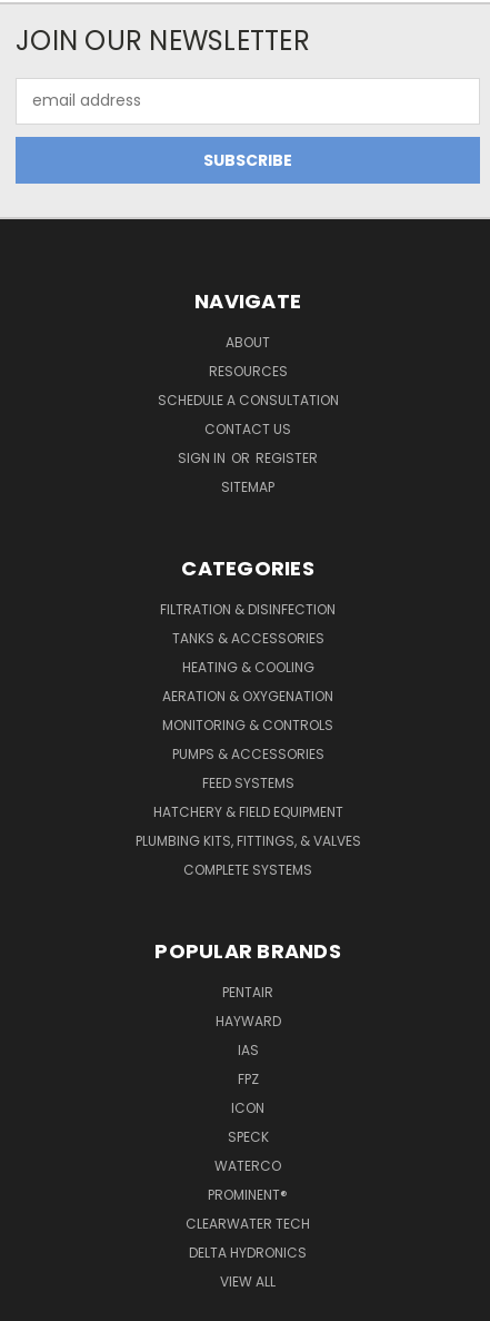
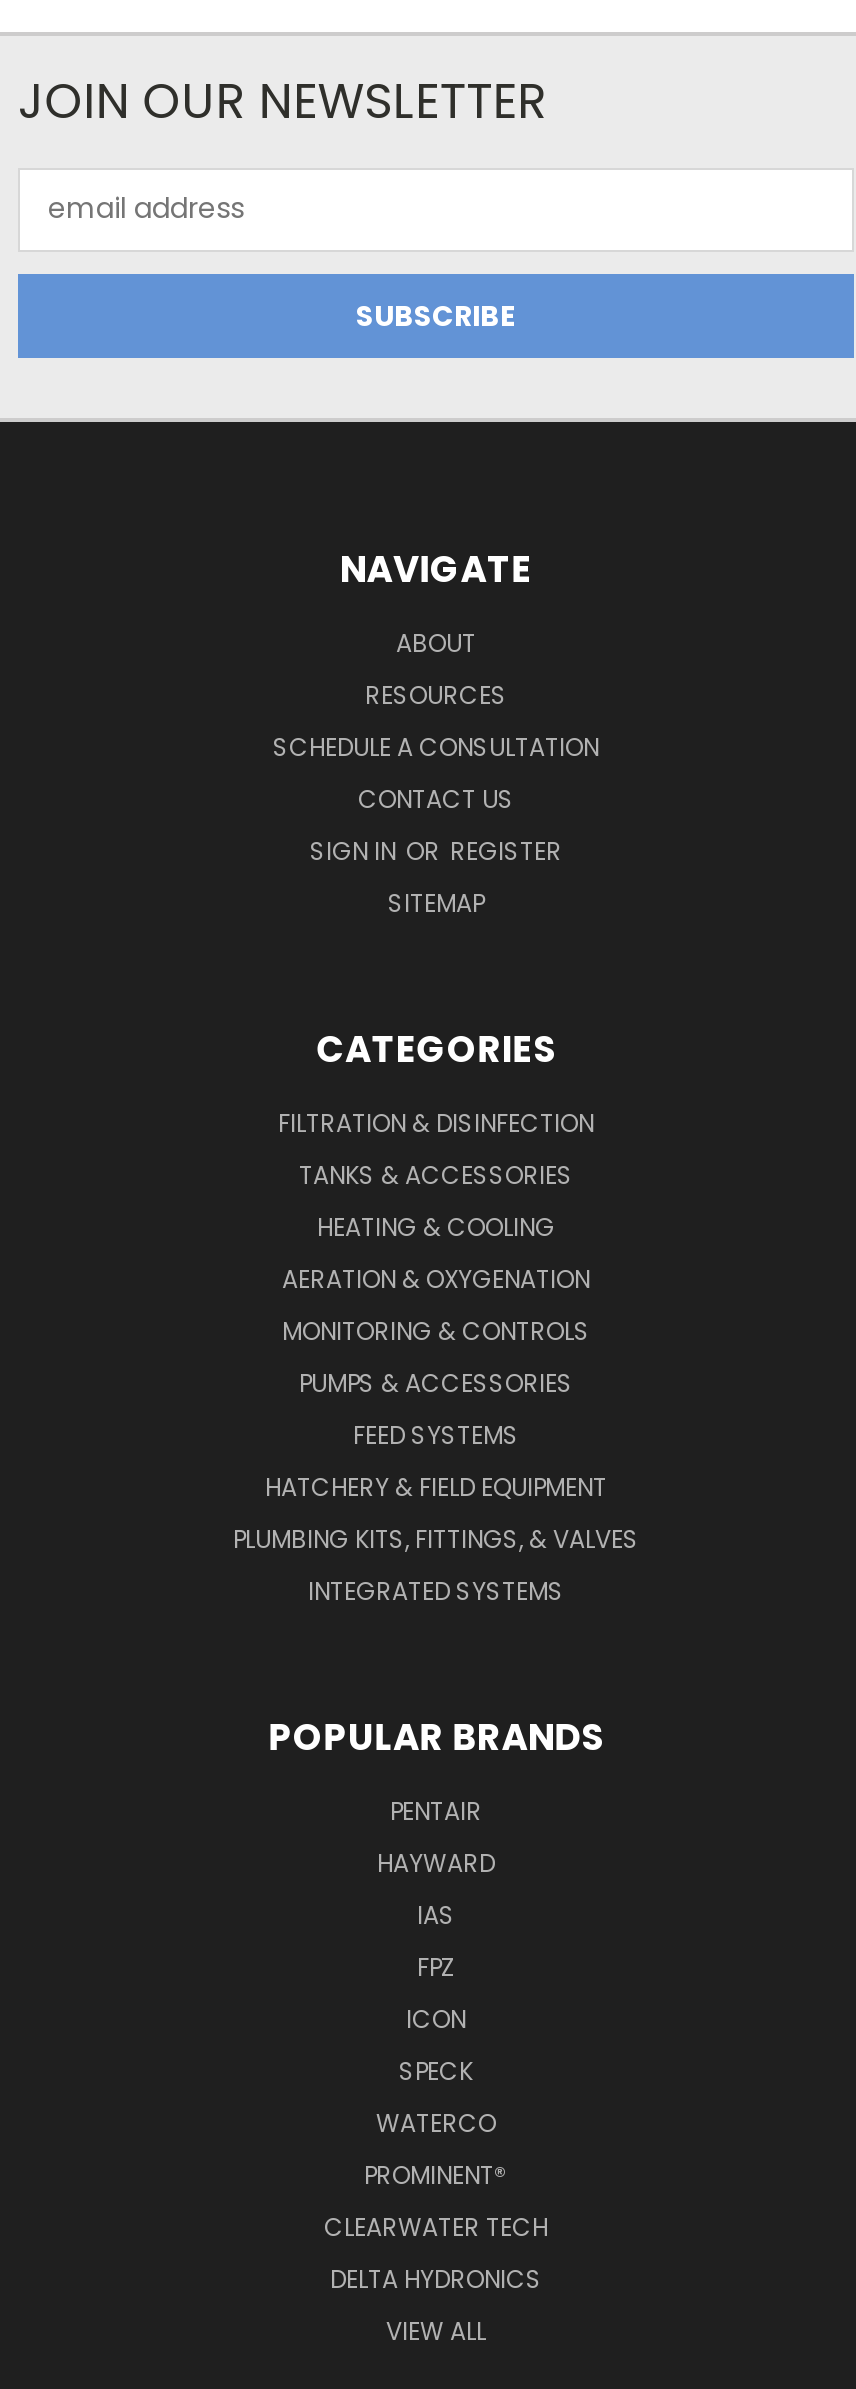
[183,860,312,879] COMPLETE SYSTEMS -> [308,1574,564,1608] INTEGRATED SYSTEMS

